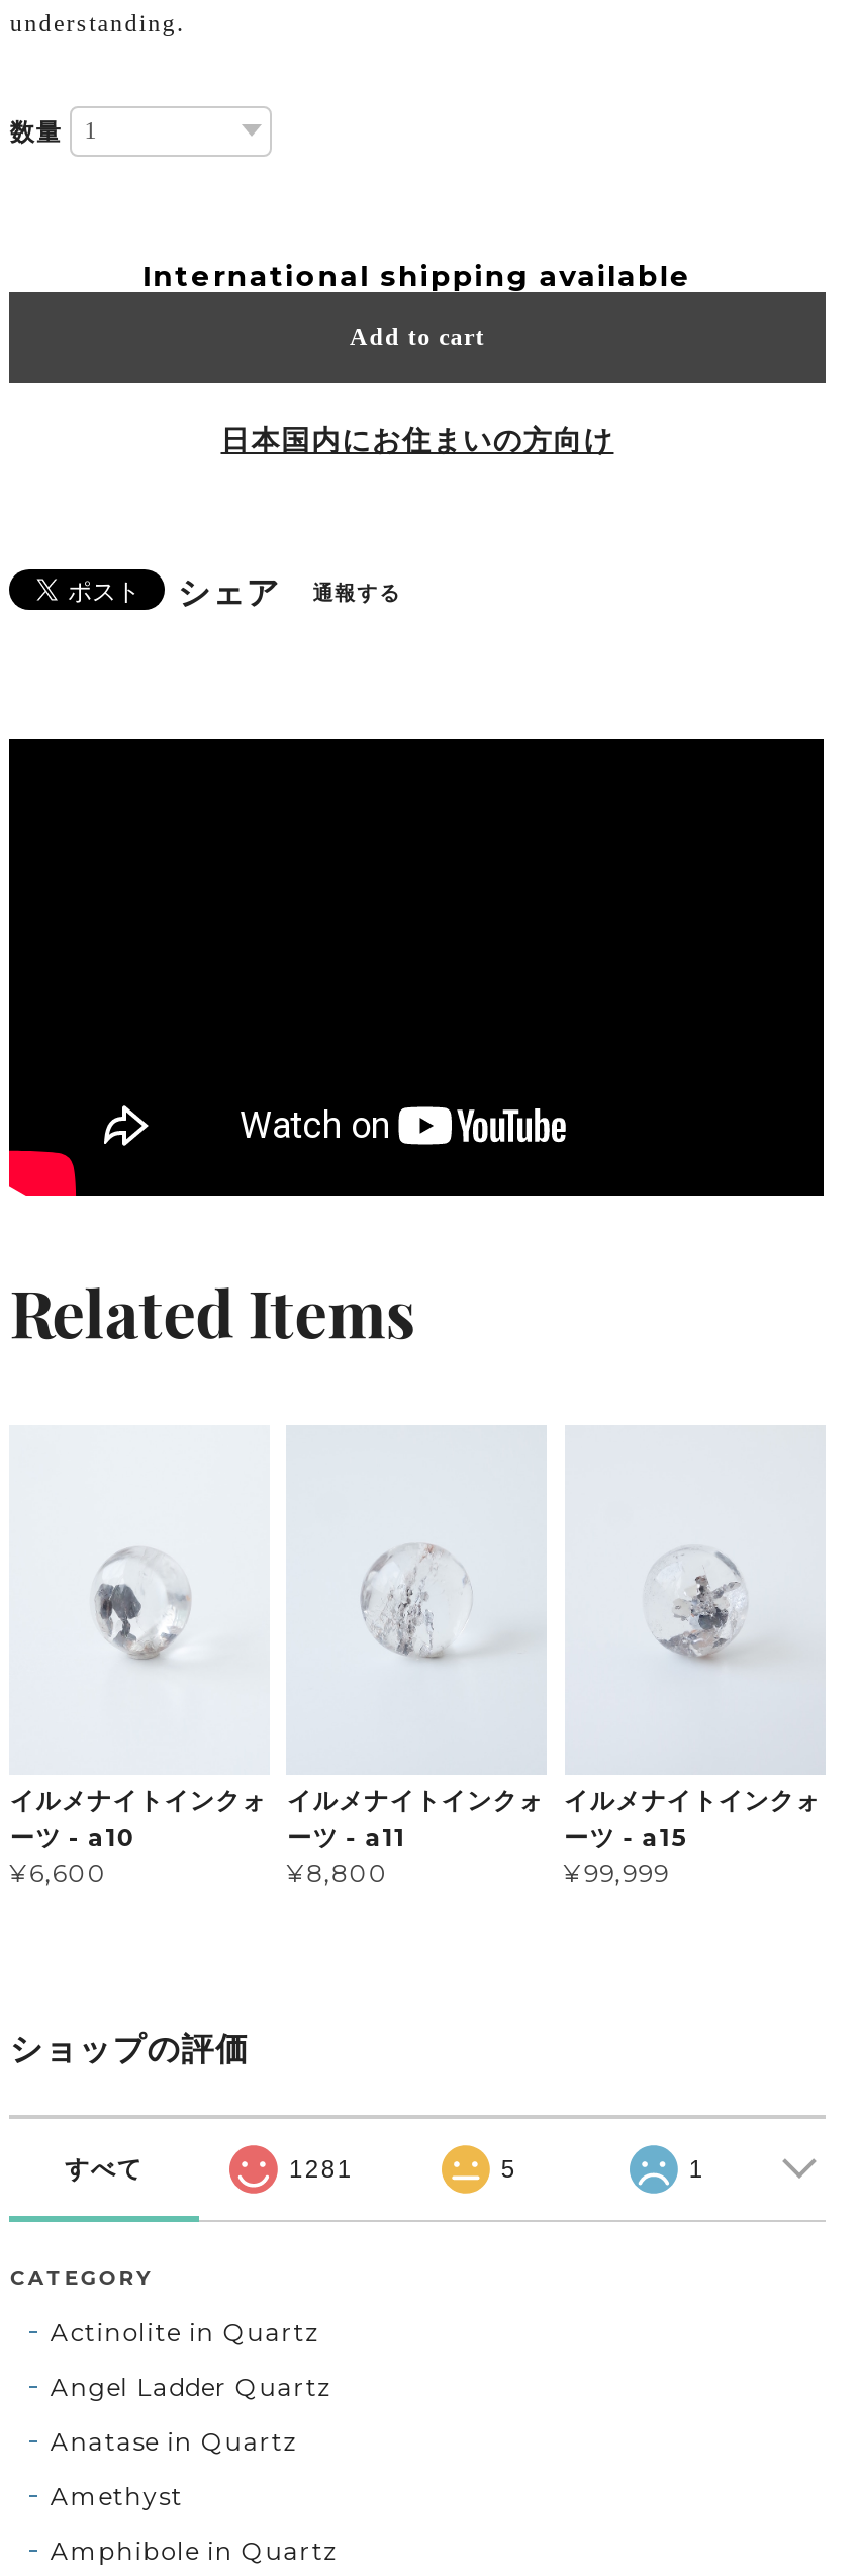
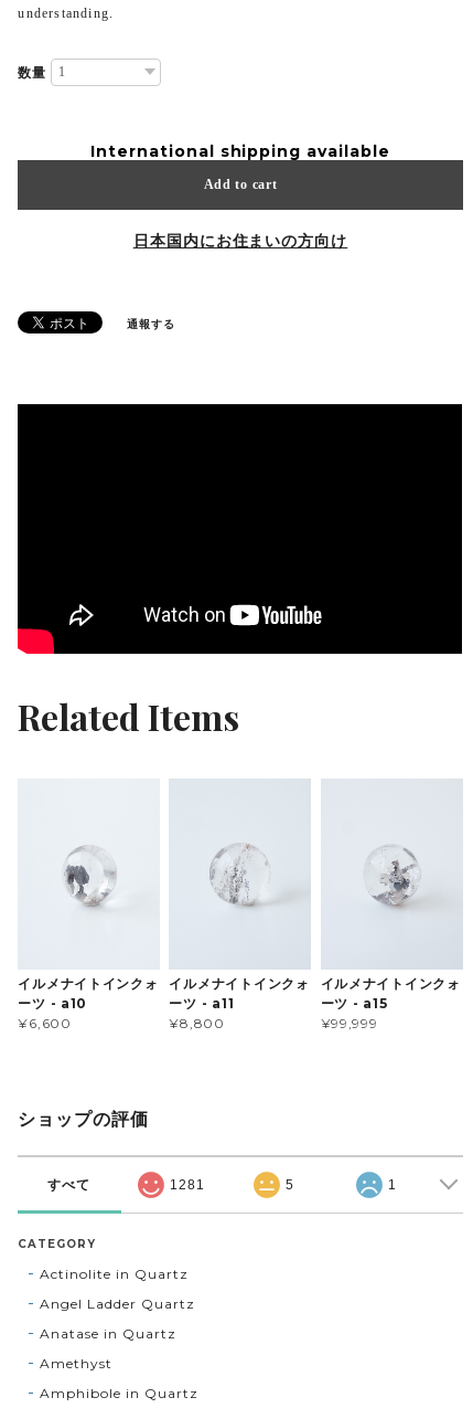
[178,573,280,611] シェア -> none

